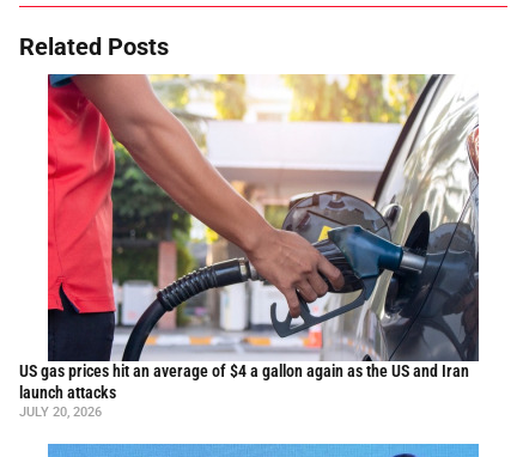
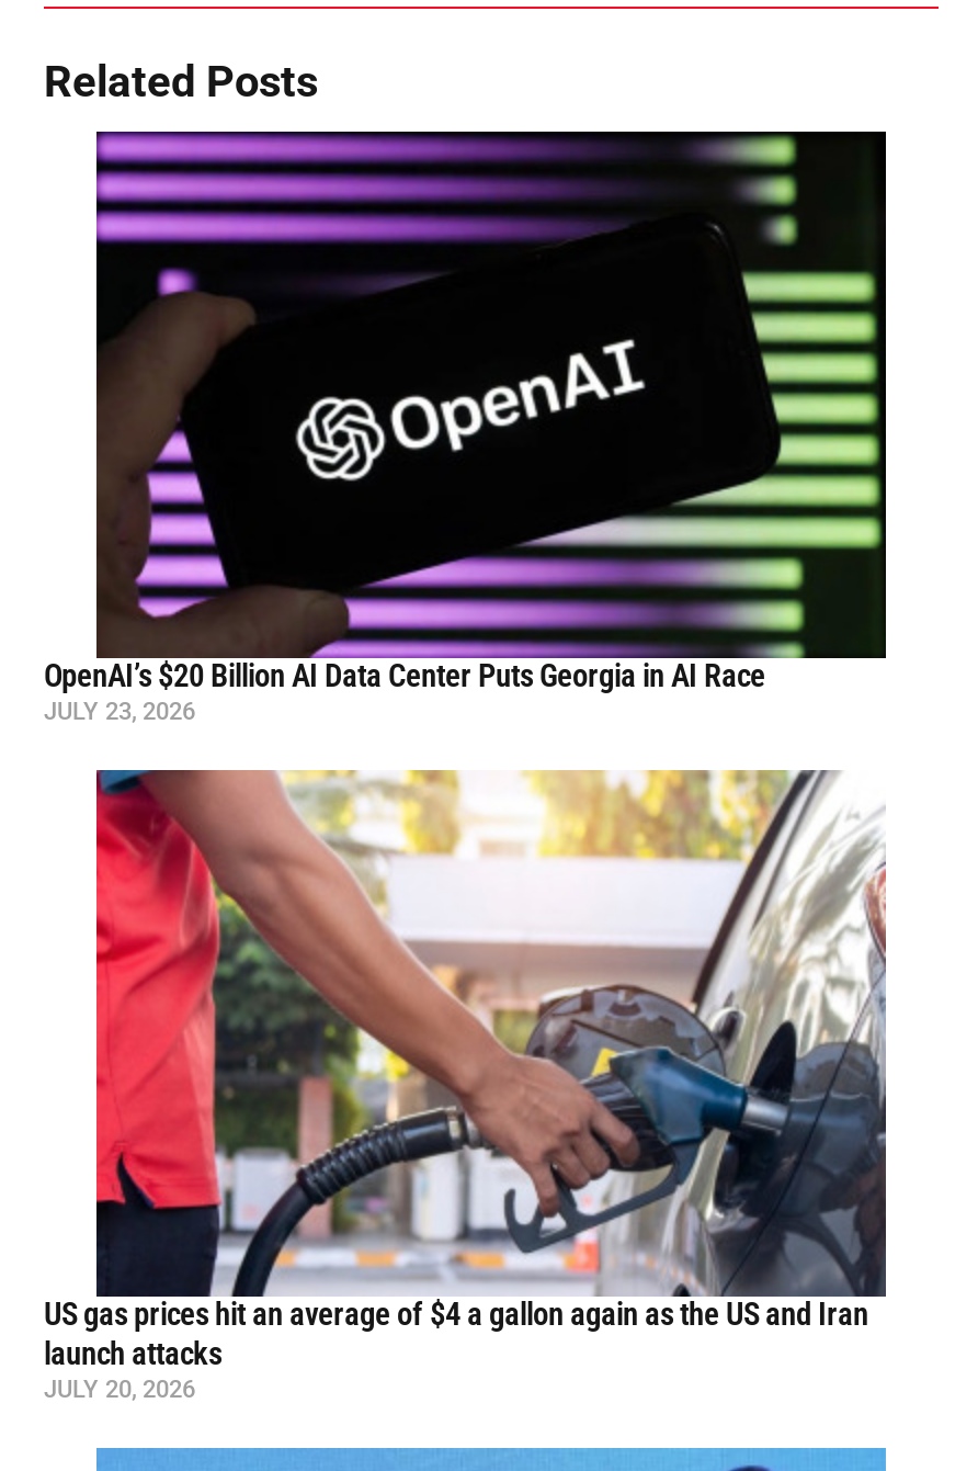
none -> [44,128,888,725] [image] | OpenAI’s $20 Billion AI Data Center Puts Georgia in AI Race | JULY 23, 2026

